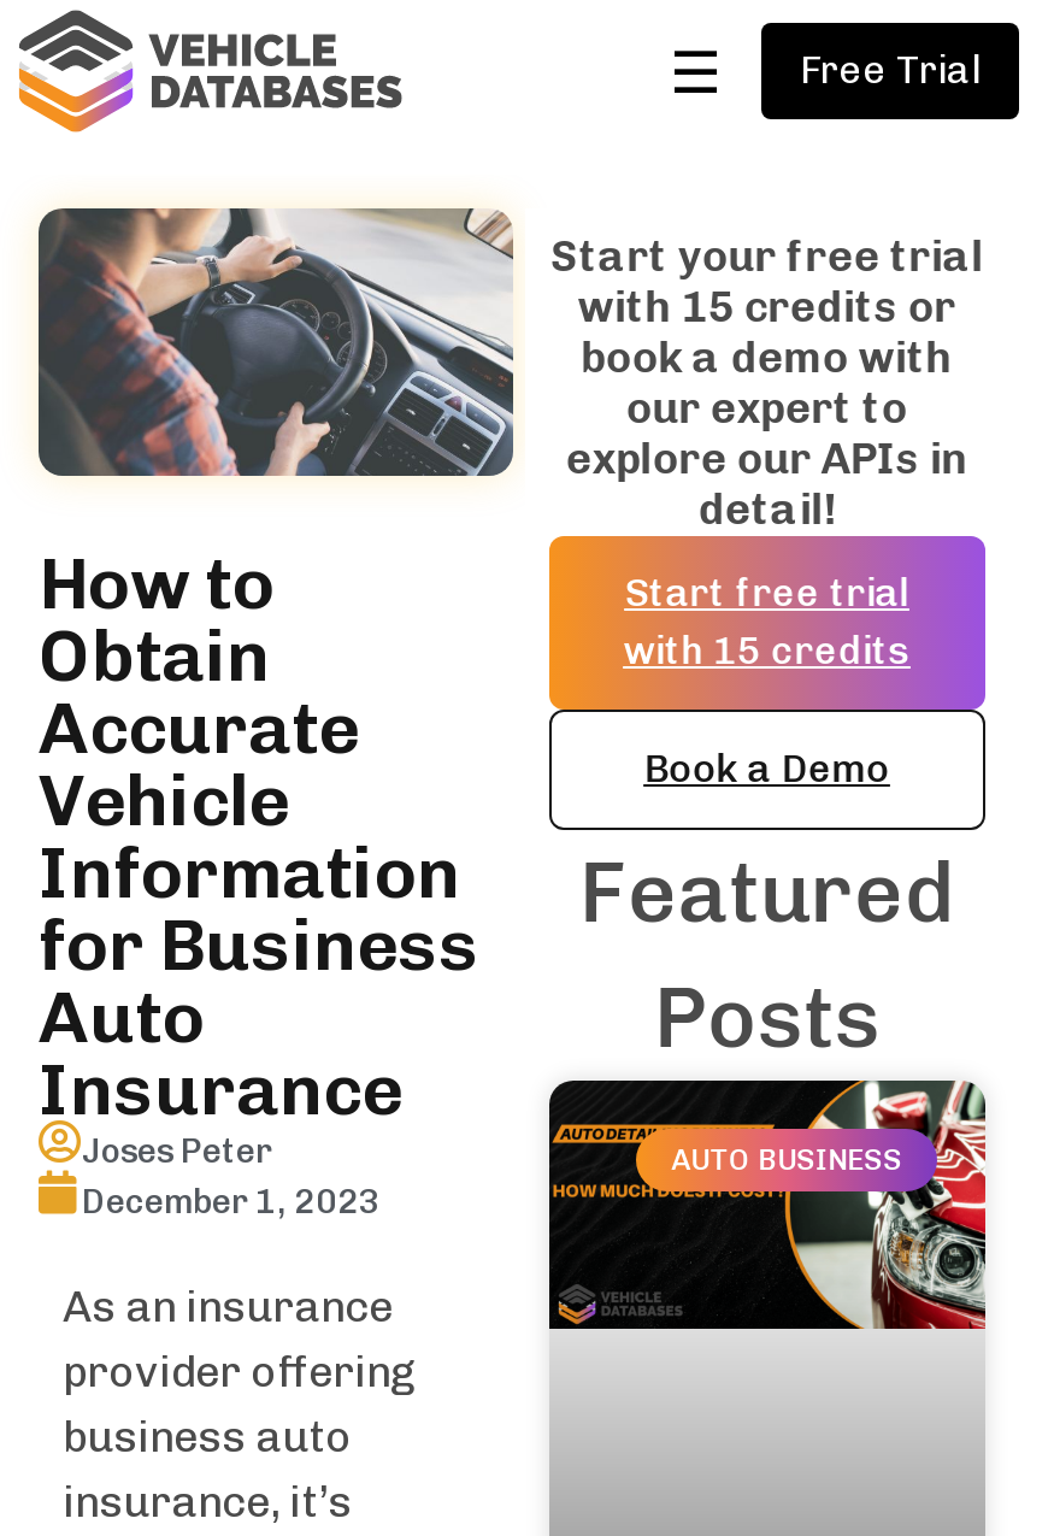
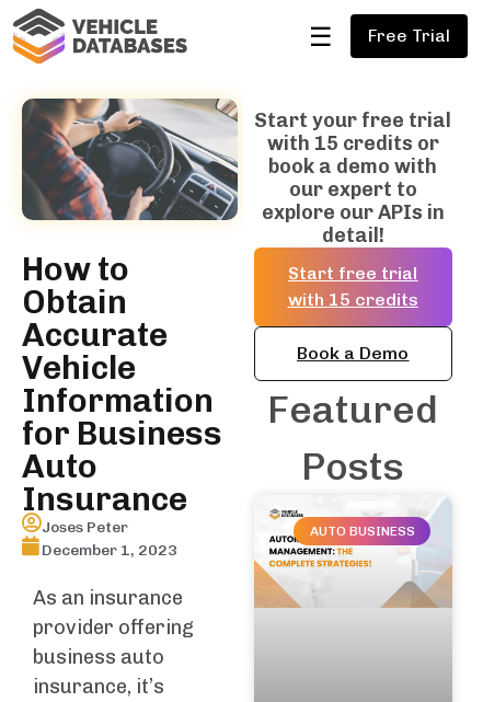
[547,1078,988,1331] [image] -> [253,495,452,608] [image]

